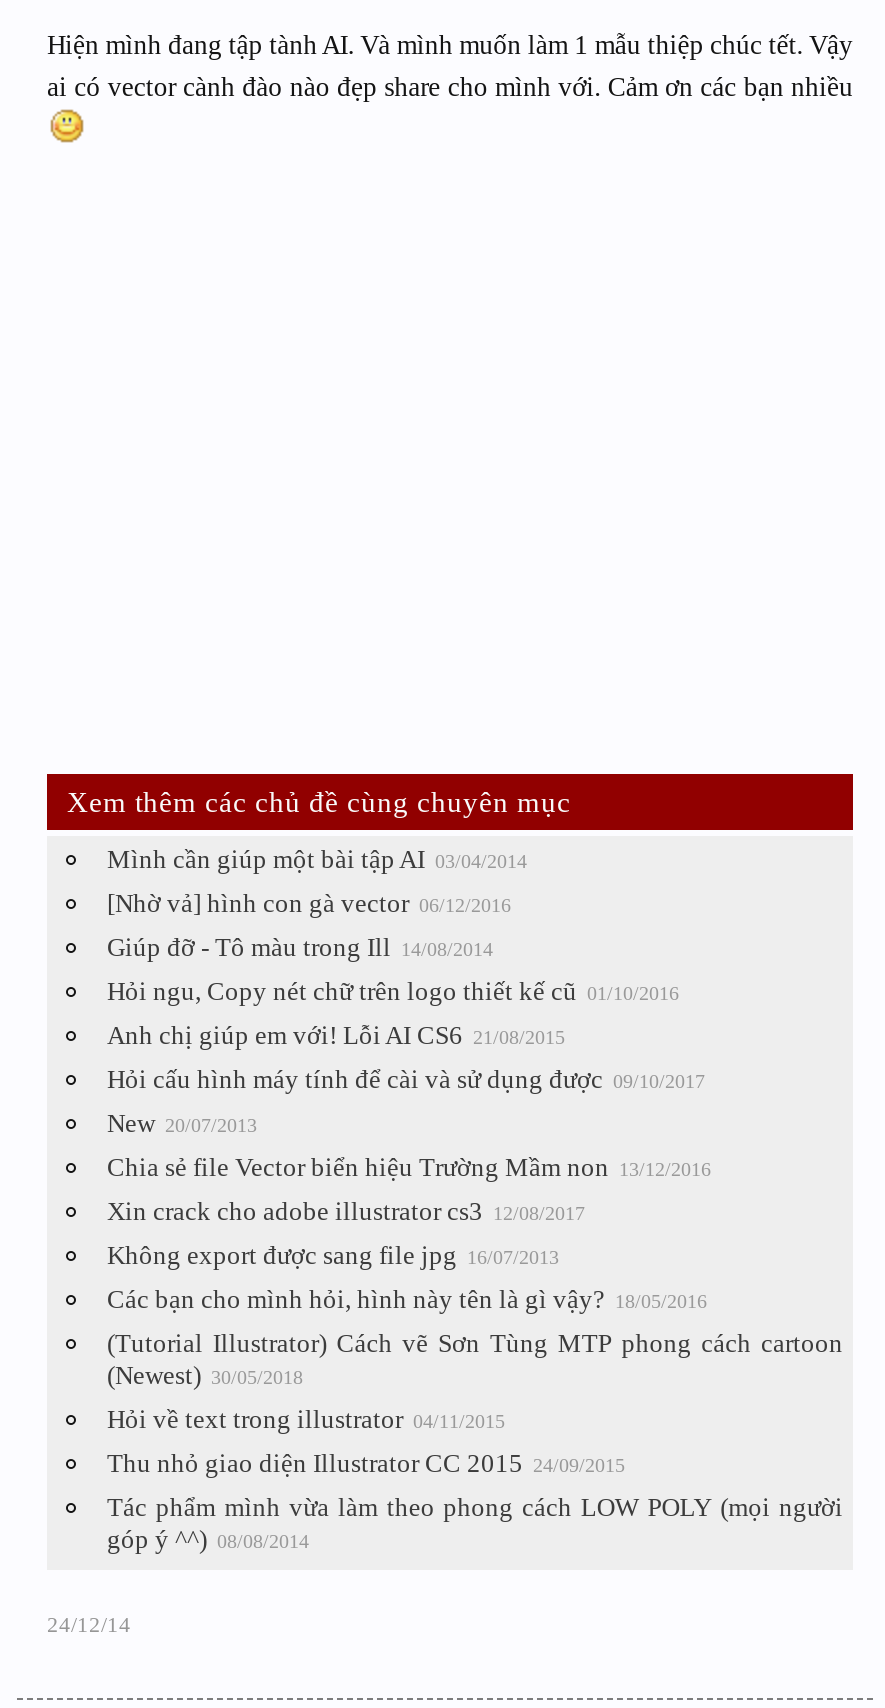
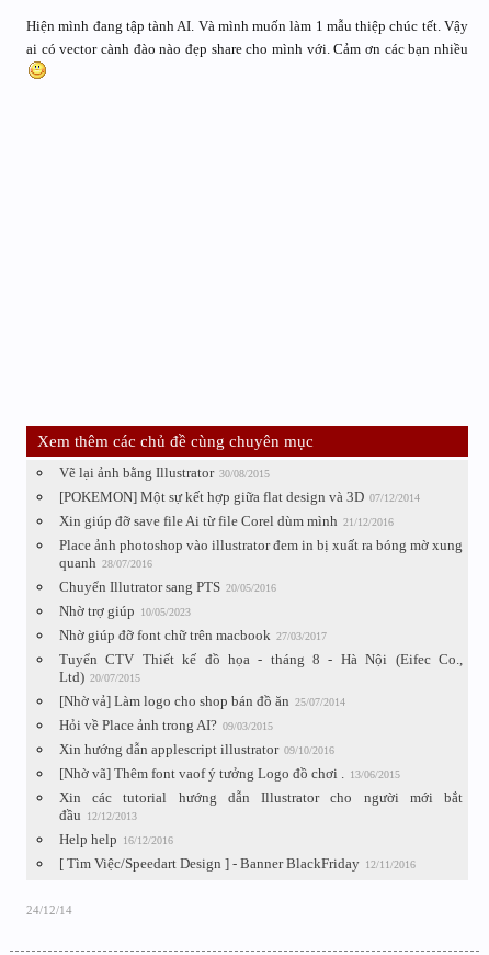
[107,844,527,874] Mình cần giúp một bài tập AI 03/04/2014 -> [59,464,270,481] Vẽ lại ảnh bằng Illustrator 30/08/2015
[107,888,511,918] [Nhờ vả] hình con gà vector 06/12/2016 -> [59,488,420,505] [POKEMON] Một sự kết hợp giữa flat design và 3D 07/12/2014
[107,932,493,962] Giúp đỡ - Tô màu trong Ill 14/08/2014 -> [59,513,394,529] Xin giúp đỡ save file Ai từ file Corel dùm mình 21/12/2016
[107,976,679,1006] Hỏi ngu, Copy nét chữ trên logo thiết kế cũ 01/10/2016 -> [59,537,463,571] Place ảnh photoshop vào illustrator đem in bị xuất ra bóng mờ xung | quanh 28/07/2016
[107,1020,565,1050] Anh chị giúp em với! Lỗi AI CS6 21/08/2015 -> [59,578,276,595] Chuyển Illutrator sang PTS 20/05/2016
[107,1064,705,1094] Hỏi cấu hình máy tính để cài và sử dụng được 09/10/2017 -> [59,603,191,619] Nhờ trợ giúp 10/05/2023
[107,1108,257,1138] New 20/07/2013 -> [59,627,327,643] Nhờ giúp đỡ font chữ trên macbook 27/03/2017
[107,1152,711,1182] Chia sẻ file Vector biển hiệu Trường Mầm non 13/12/2016 -> [59,651,463,685] Tuyển CTV Thiết kế đồ họa - tháng 8 - Hà Nội (Eifec Co., | Ltd) 20/07/2015
[107,1196,585,1226] Xin crack cho adobe illustrator cs3 12/08/2017 -> [59,693,345,709] [Nhờ vả] Làm logo cho shop bán đồ ăn 25/07/2014
[107,1240,559,1270] Không export được sang file jpg 16/07/2013 -> [59,717,273,733] Hỏi về Place ảnh trong AI? 09/03/2015
[107,1284,707,1314] Các bạn cho mình hỏi, hình này tên là gì vậy? 18/05/2016 -> [59,741,334,757] Xin hướng dẫn applescript illustrator 09/10/2016
[107,1328,843,1390] (Tutorial Illustrator) Cách vẽ Sơn Tùng MTP phong cách cartoon | (Newest) 30/05/2018 -> [59,765,400,782] [Nhờ vã] Thêm font vaof ý tưởng Logo đồ chơi . 13/06/2015
[107,1404,505,1434] Hỏi về text trong illustrator 04/11/2015 -> [59,789,463,823] Xin các tutorial hướng dẫn Illustrator cho người mới bắt | đầu 12/12/2013
[107,1448,625,1478] Thu nhỏ giao diện Illustrator CC 2015 24/09/2015 -> [59,831,173,847] Help help 16/12/2016
[107,1492,843,1554] Tác phẩm mình vừa làm theo phong cách LOW POLY (mọi người | góp ý ^^) 08/08/2014 -> [59,855,416,872] [ Tìm Việc/Speedart Design ] - Banner BlackFriday 12/11/2016

